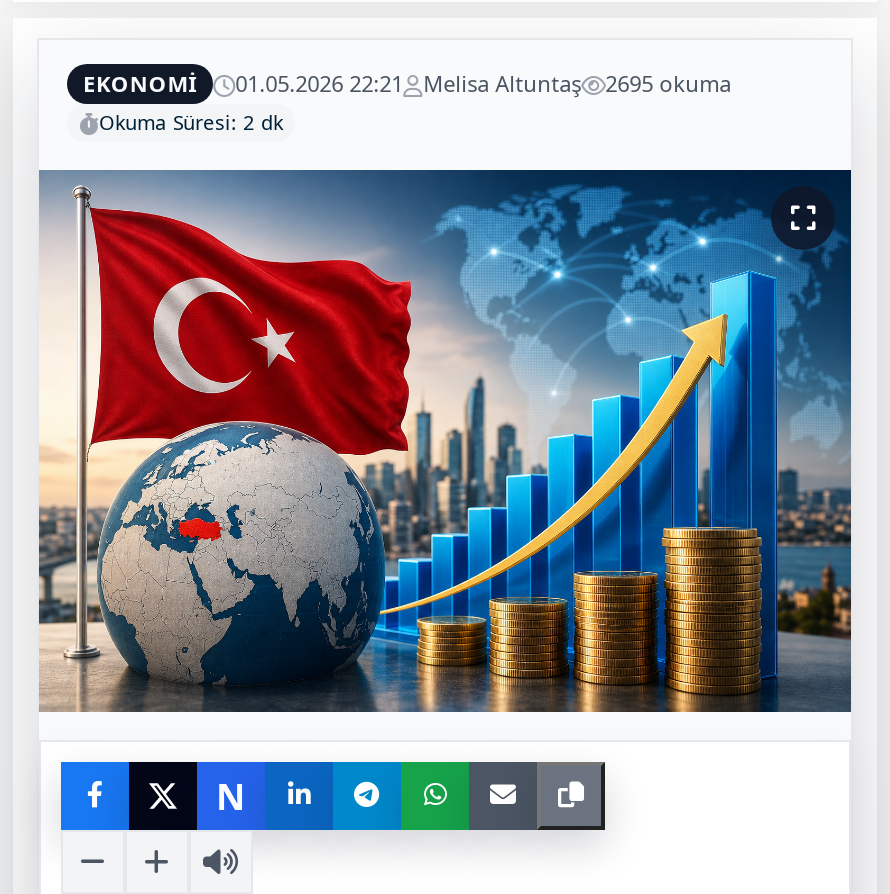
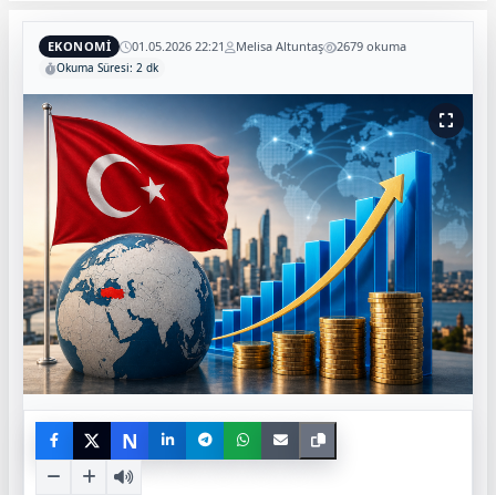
[83,68,731,98] EKONOMİ 01.05.2026 22:21 Melisa Altuntaş 2695 okuma -> [48,38,406,54] EKONOMİ 01.05.2026 22:21 Melisa Altuntaş 2679 okuma

